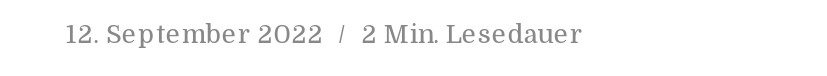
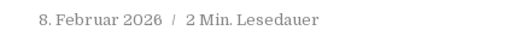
[66,19,584,49] 12. September 2022 2 Min. Lesedauer -> [38,11,319,29] 8. Februar 2026 2 Min. Lesedauer

